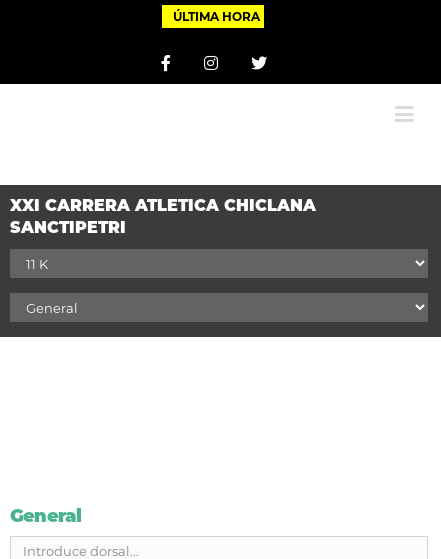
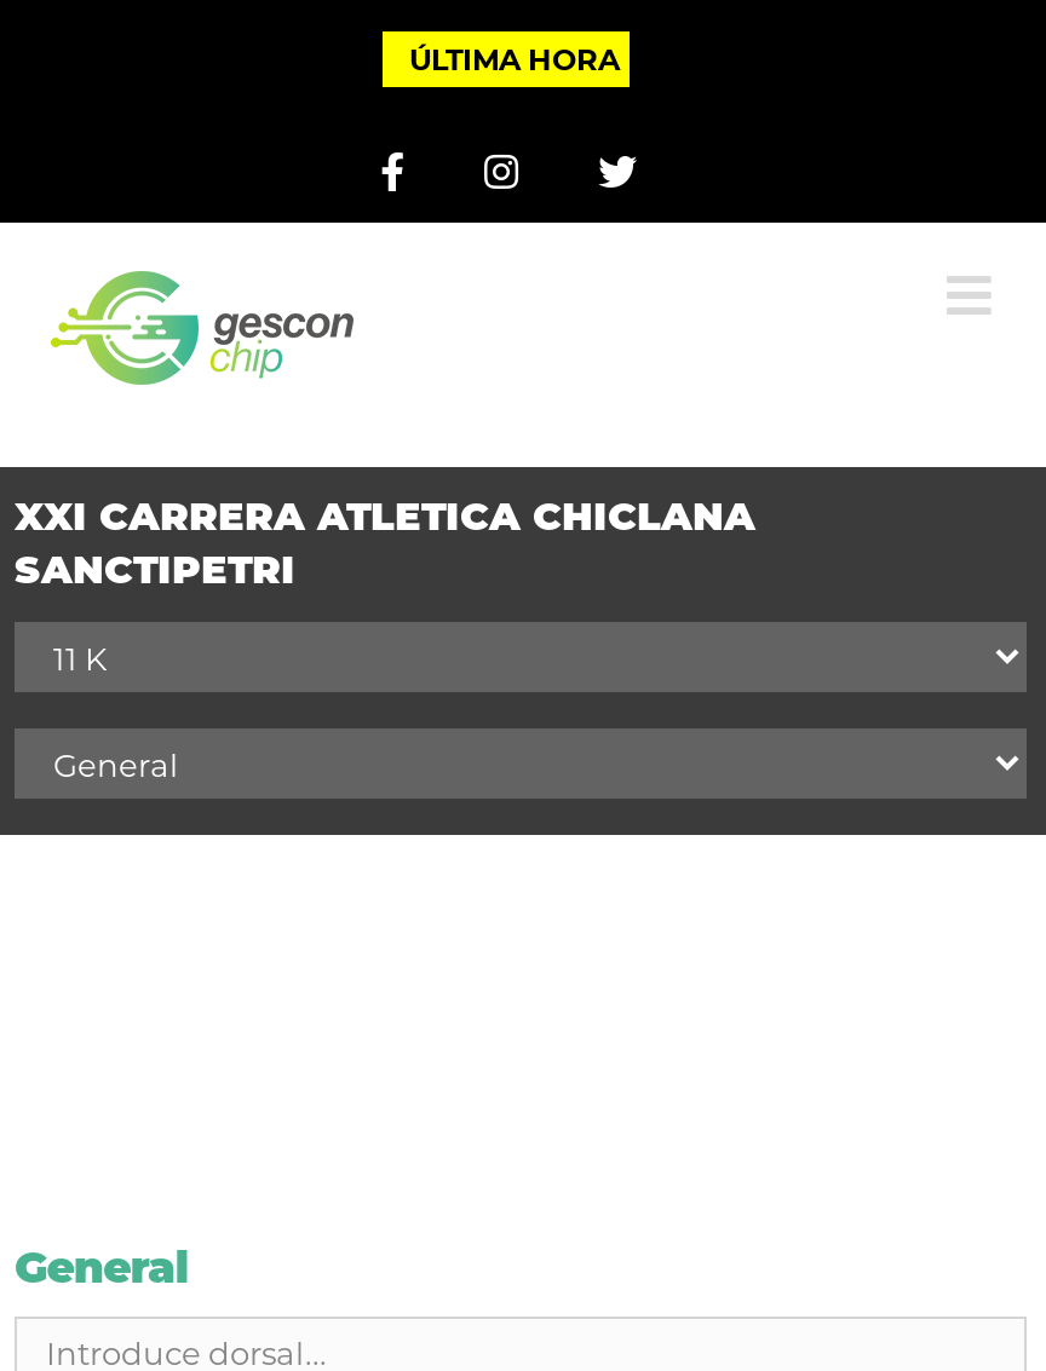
none -> [48,269,356,387] [image]

